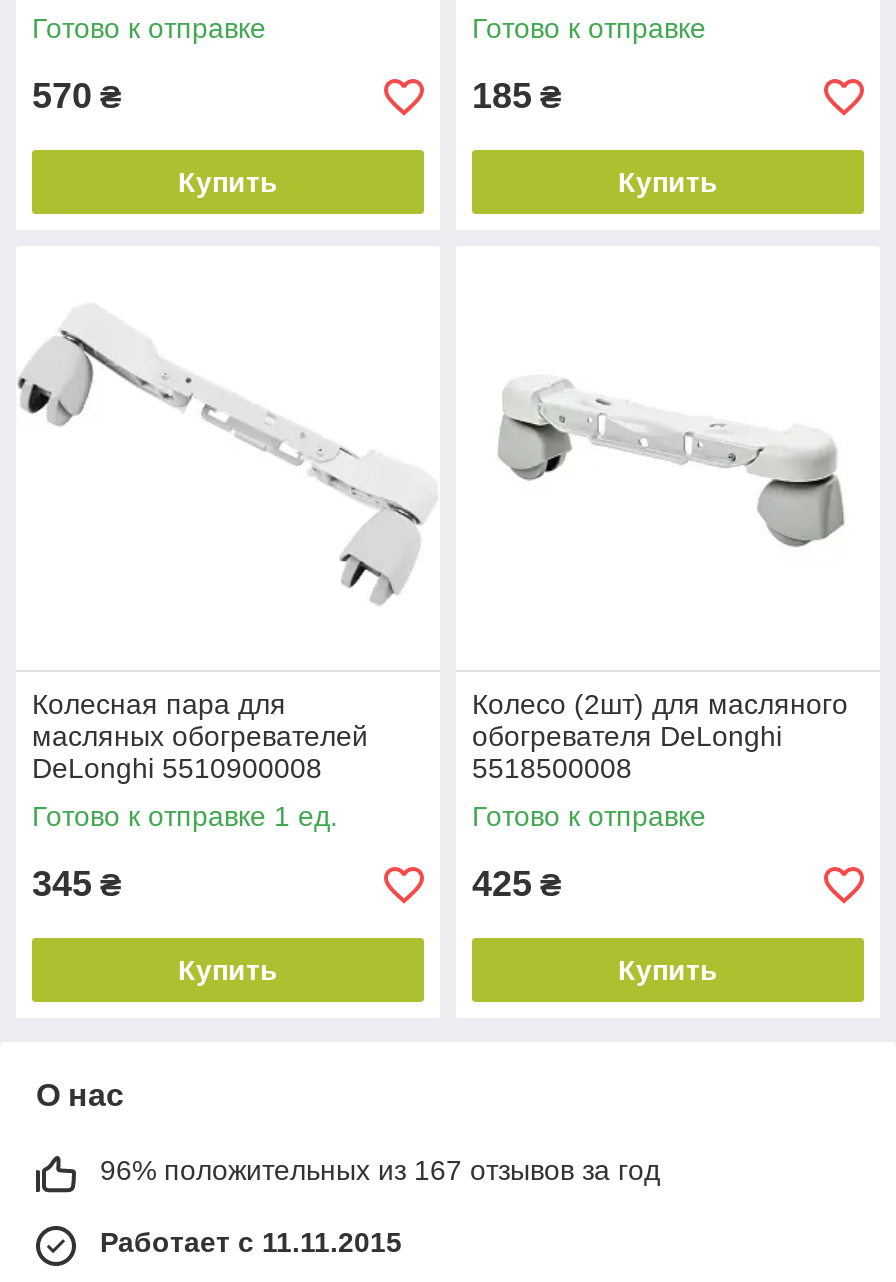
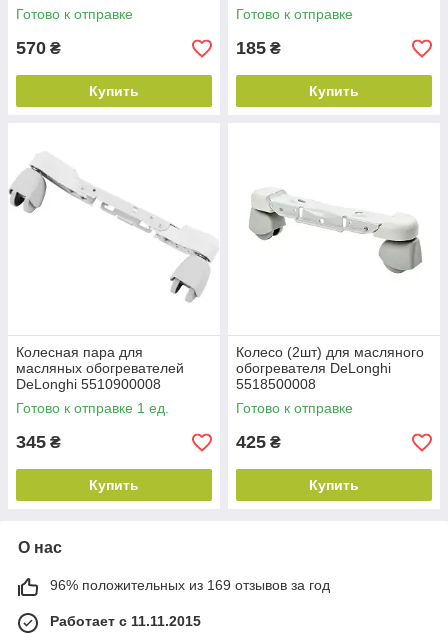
[100,1154,660,1186] 96% положительных из 167 отзывов за год -> [50,577,330,593] 96% положительных из 169 отзывов за год

